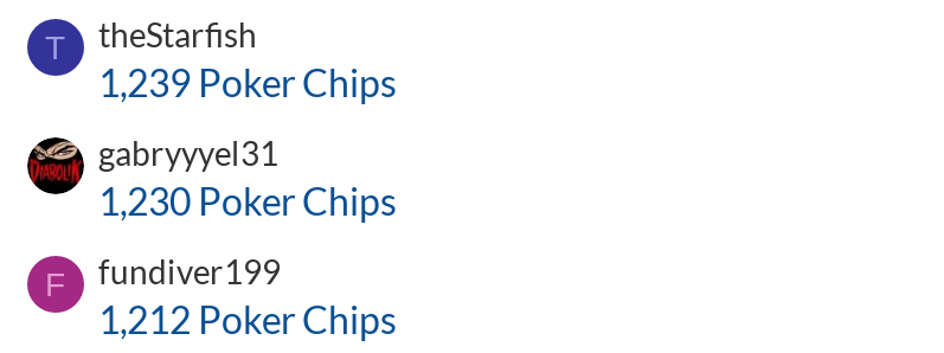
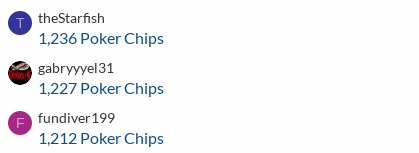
[98,58,397,103] 1,239 Poker Chips -> [38,28,164,47] 1,236 Poker Chips
[98,177,397,222] 1,230 Poker Chips -> [38,78,164,97] 1,227 Poker Chips

